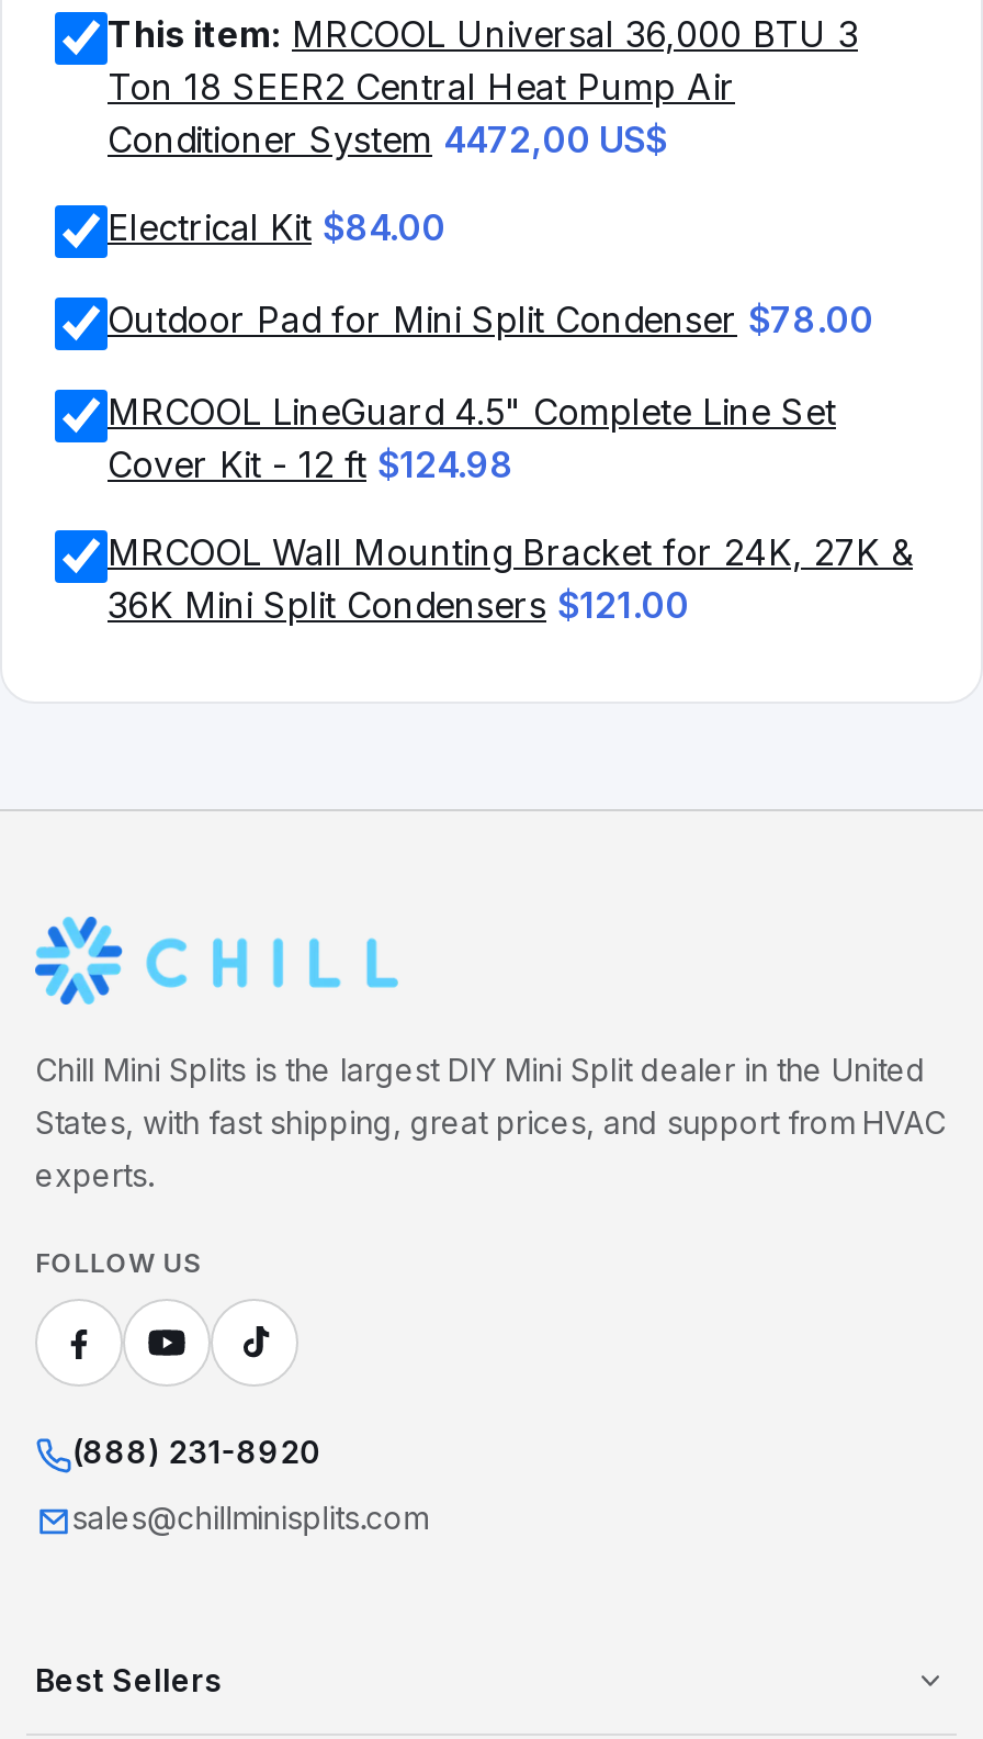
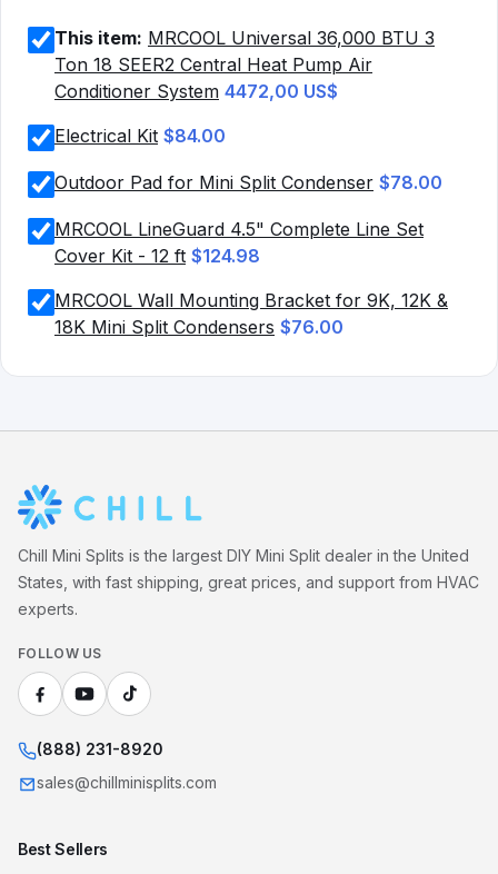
[108,529,913,573] MRCOOL Wall Mounting Bracket for 24K, 27K & -> [54,289,448,311] MRCOOL Wall Mounting Bracket for 9K, 12K &
[108,582,689,626] 36K Mini Split Condensers $121.00 -> [54,315,343,338] 18K Mini Split Condensers $76.00

